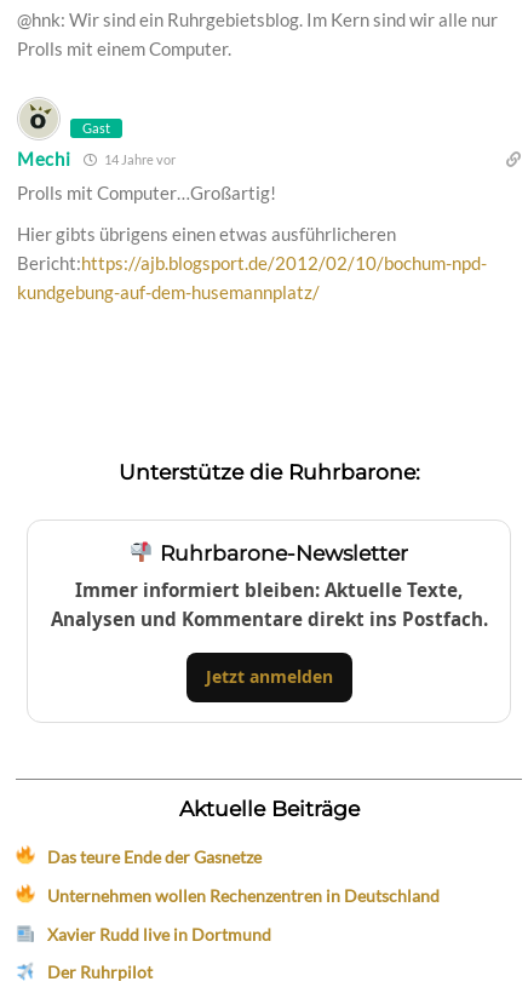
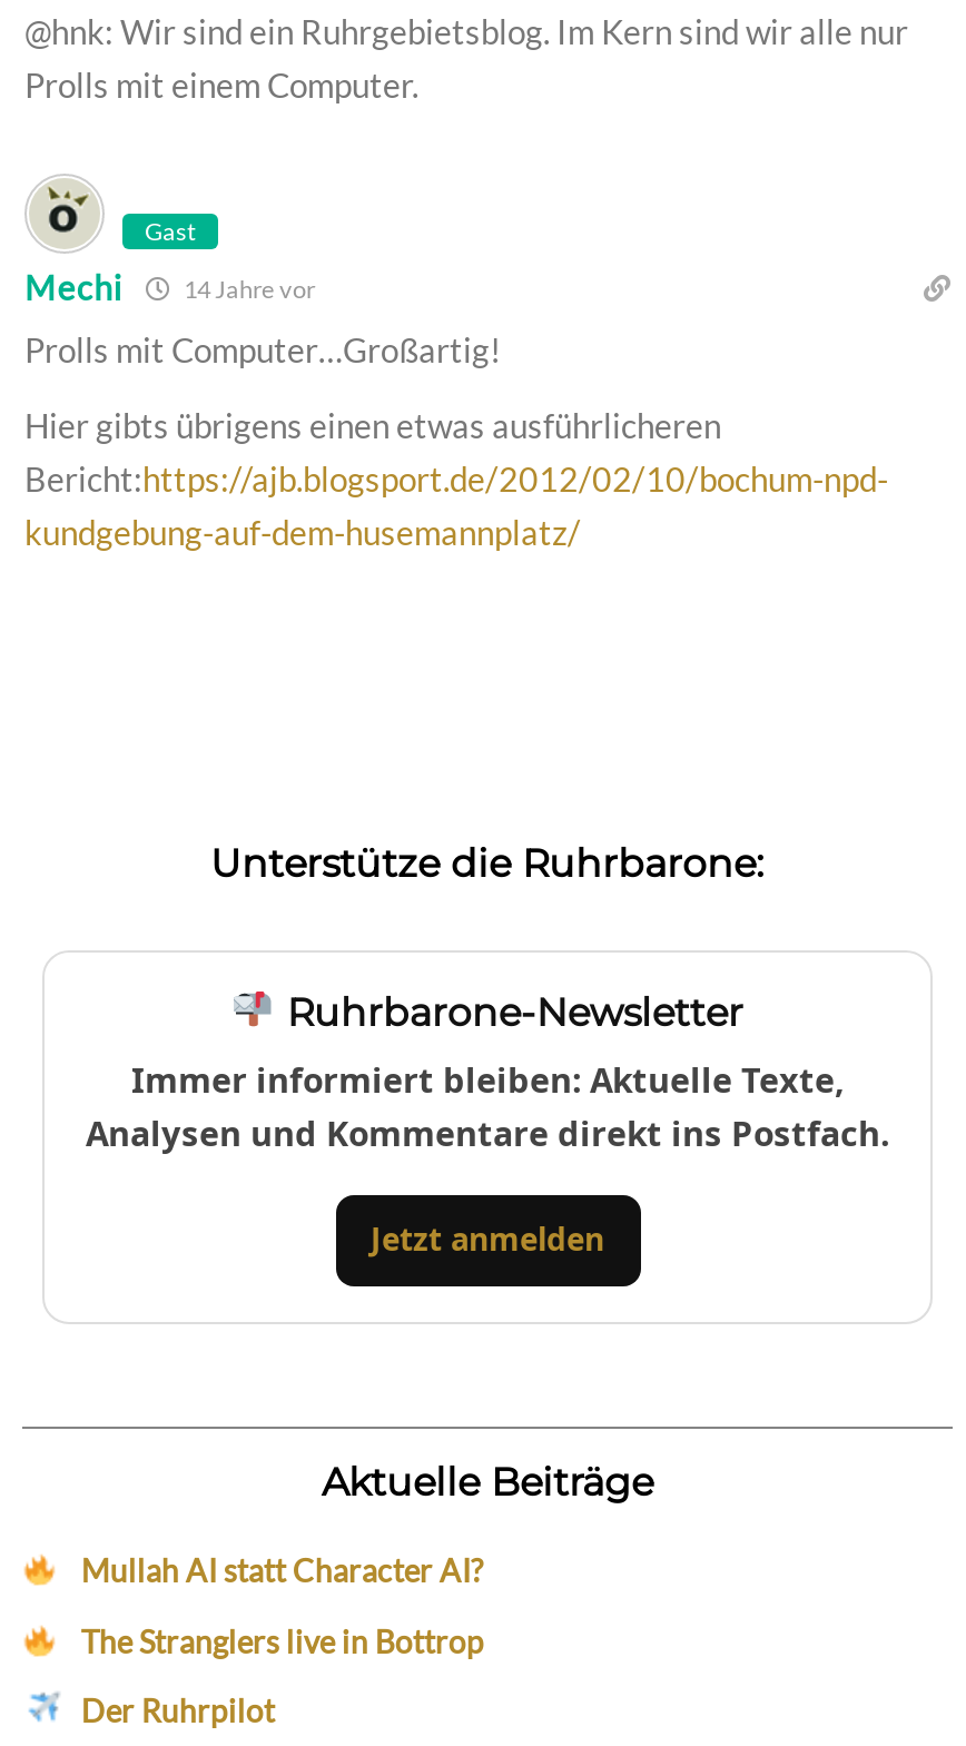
[48,846,440,944] Das teure Ende der Gasnetze | Unternehmen wollen Rechenzentren in Deutschland | Xavier Rudd live in Dortmund -> [81,1550,484,1659] Mullah AI statt Character AI? | The Stranglers live in Bottrop

